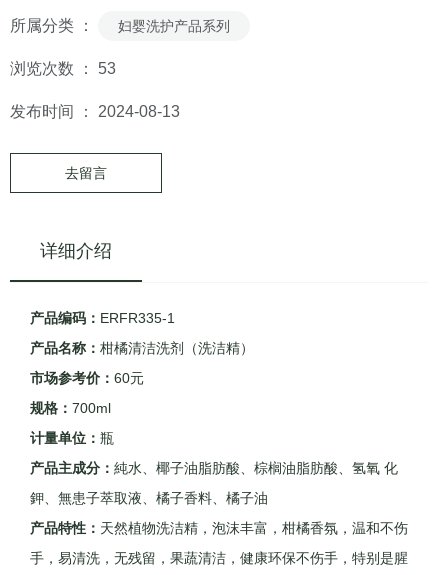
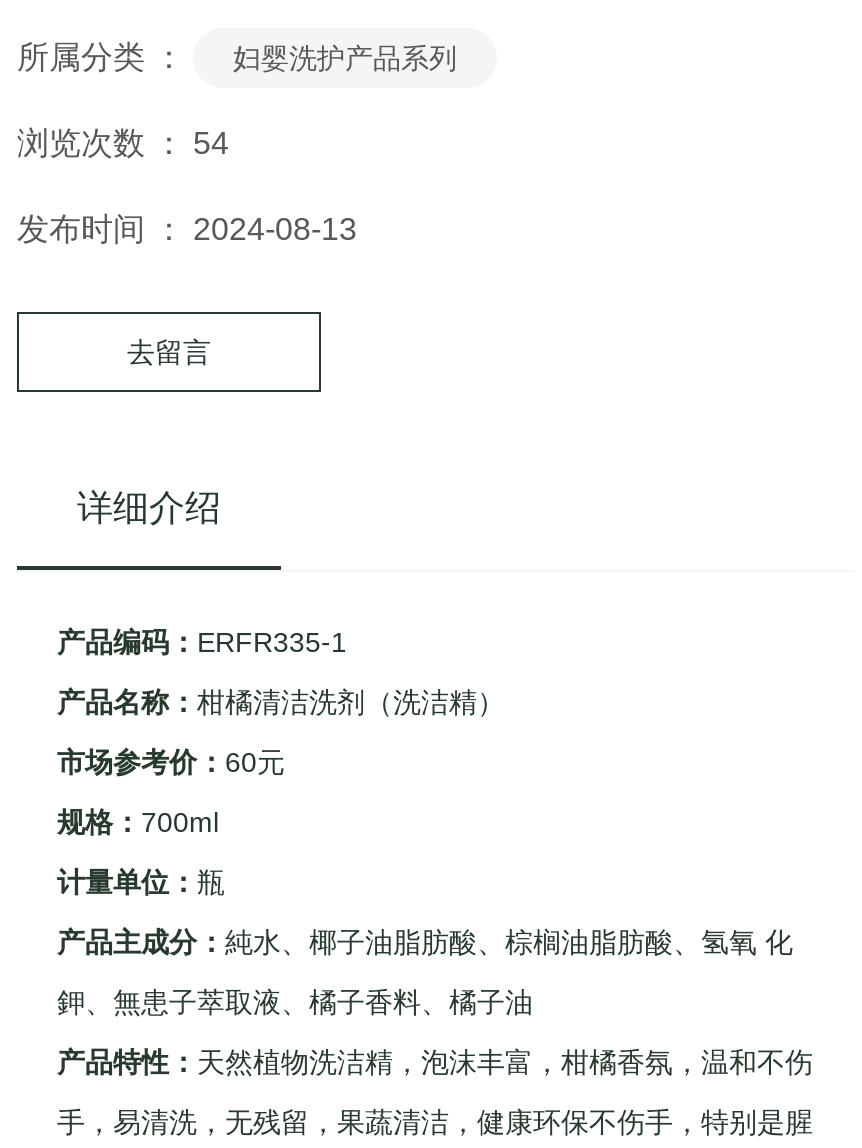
[10,60,116,77] 浏览次数 ：53 -> [17,127,229,161] 浏览次数 ：54

